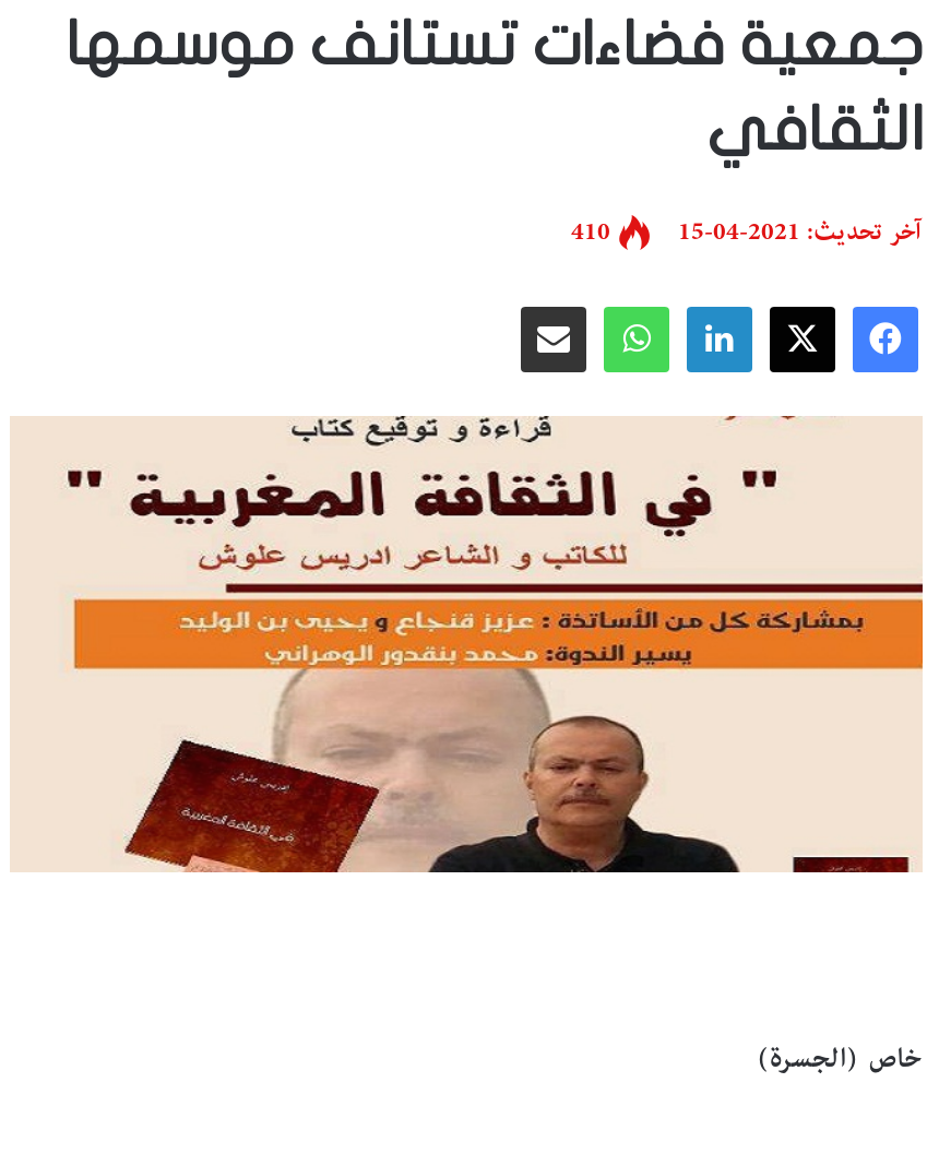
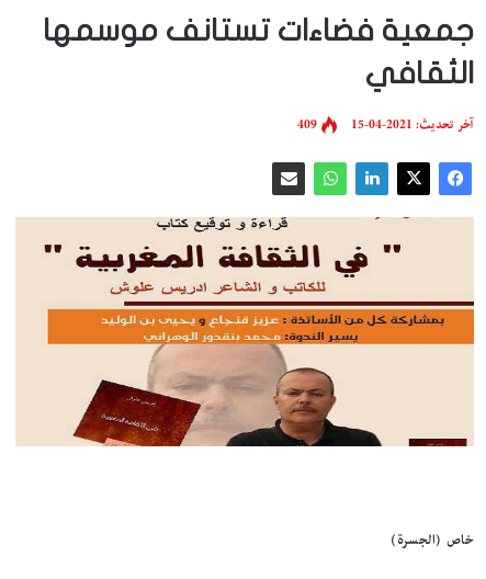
[571,213,610,250] 410 -> [297,115,317,134] 409

